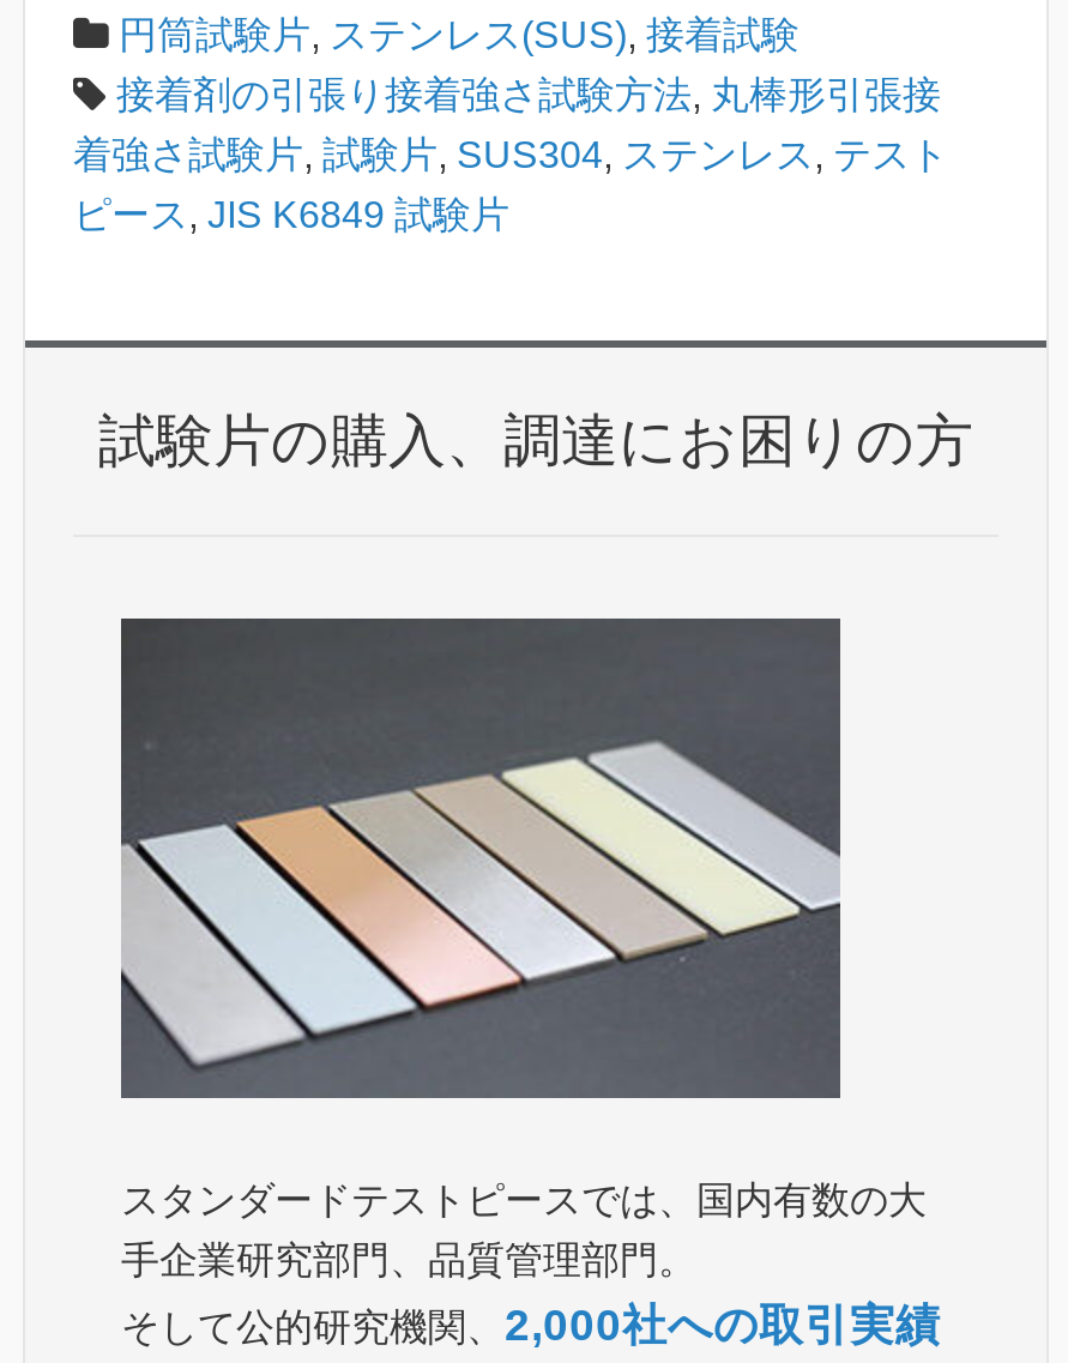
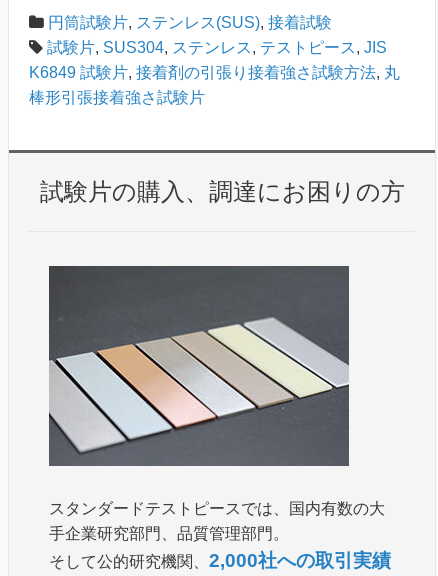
[116,75,941,116] 接着剤の引張り接着強さ試験方法,丸棒形引張接 -> [47,39,387,56] 試験片, SUS304,ステンレス,テストピース, JIS
[73,135,948,176] 着強さ試験片,試験片, SUS304,ステンレス,テスト -> [29,64,400,81] K6849 試験片,接着剤の引張り接着強さ試験方法,丸
[73,195,509,236] ピース, JIS K6849 試験片 -> [29,89,205,106] 棒形引張接着強さ試験片

